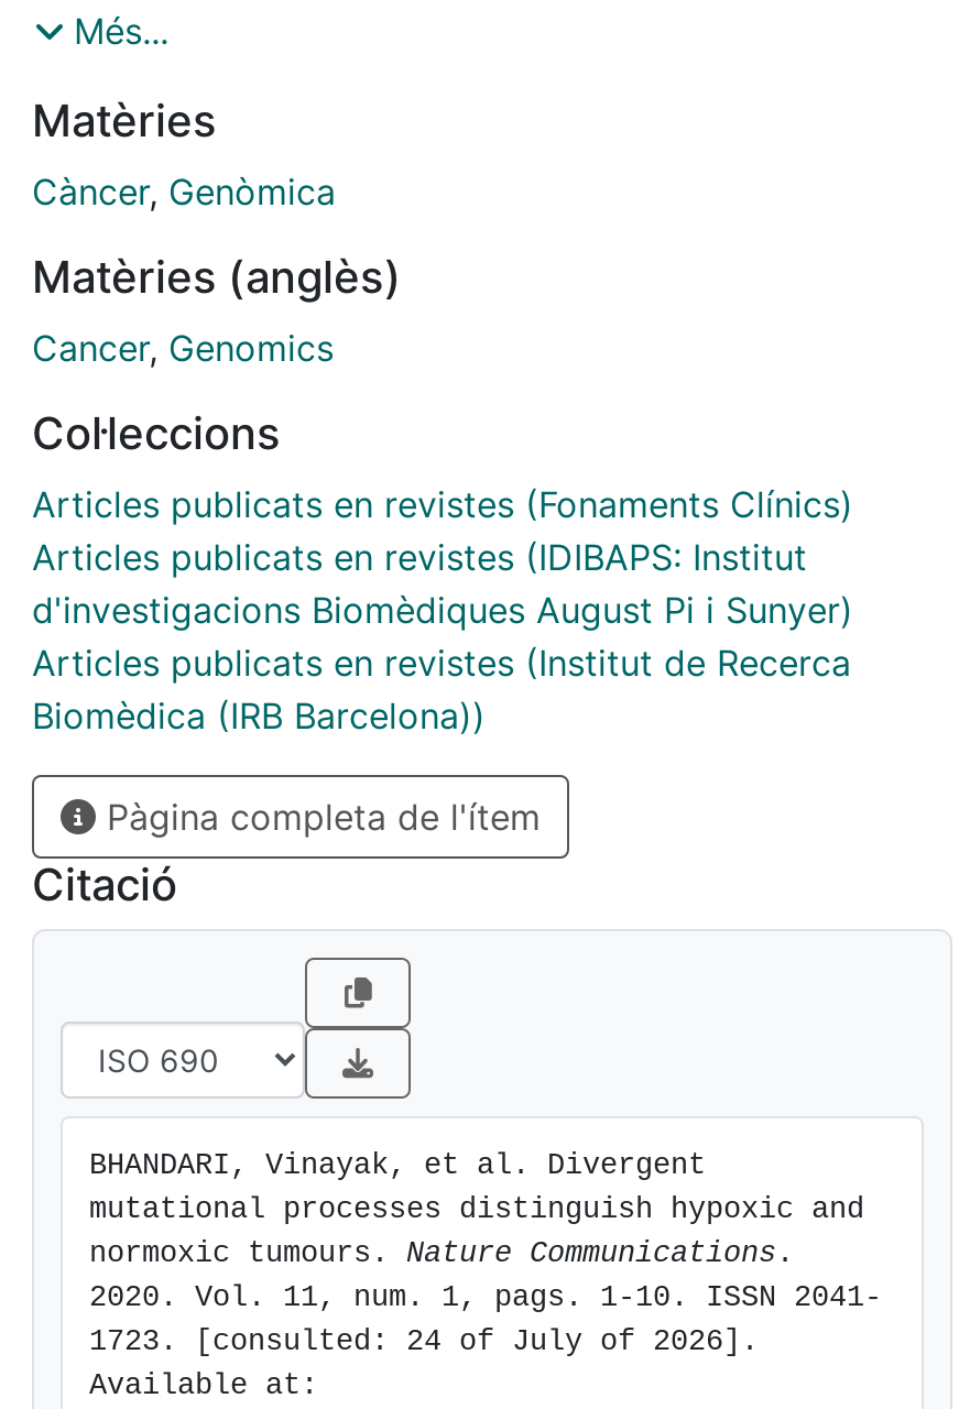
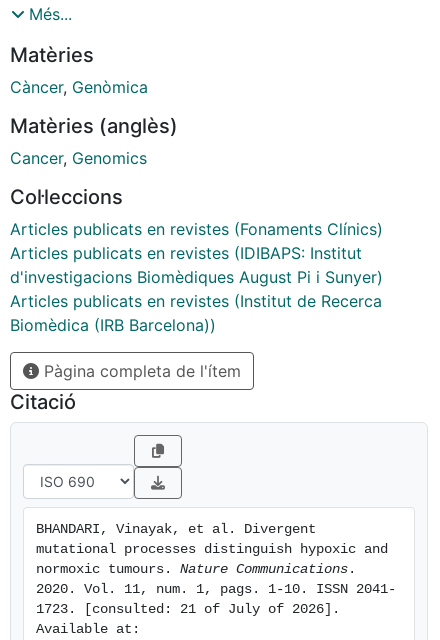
[89,1326,759,1359] 1723. [consulted: 24 of July of 2026]. -> [36,602,340,617] 1723. [consulted: 21 of July of 2026].

